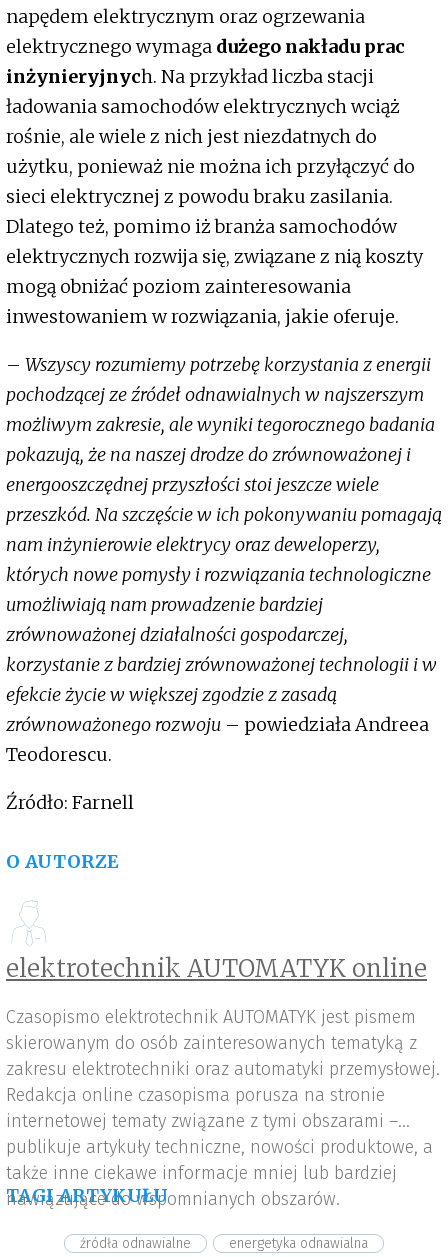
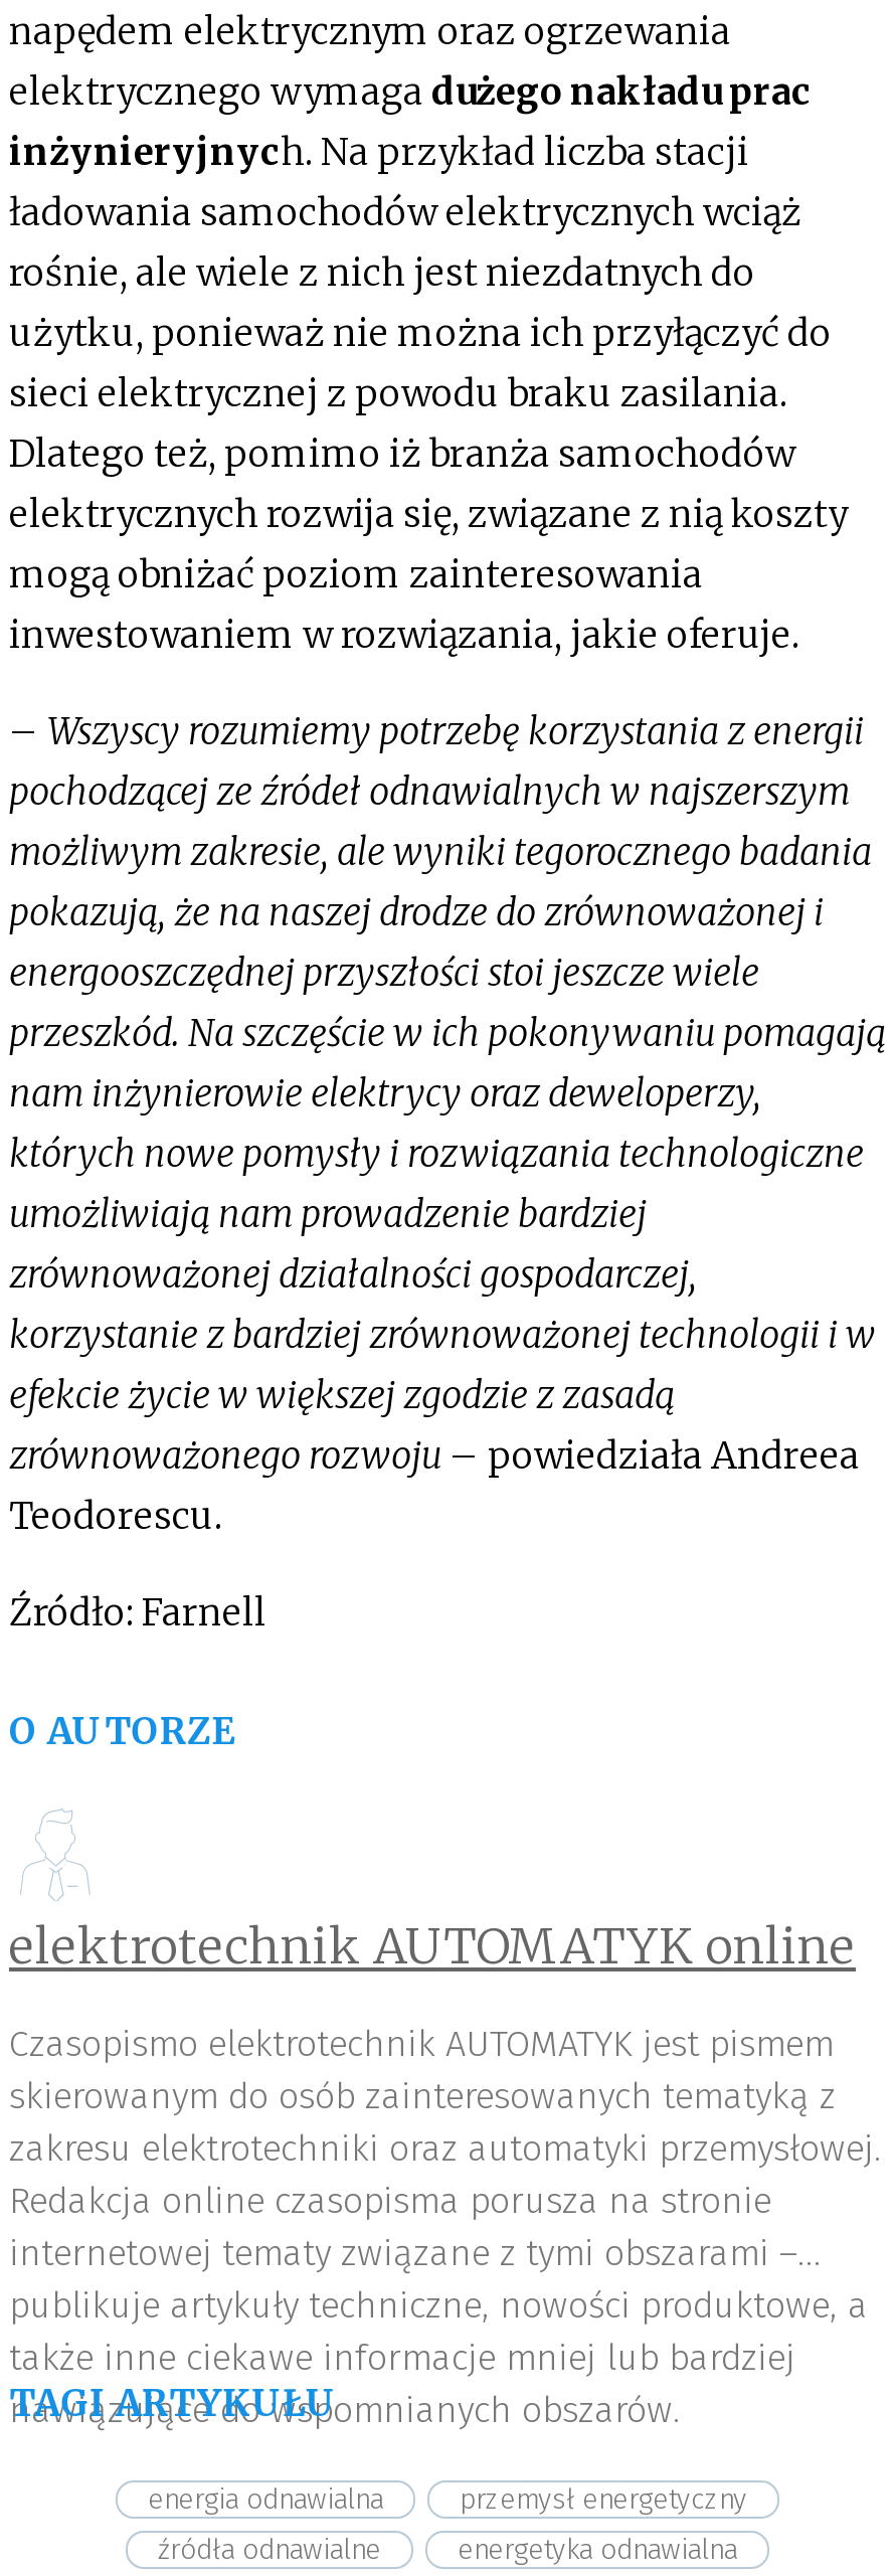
none -> [148,2483,747,2517] energia odnawialna | przemysł energetyczny

